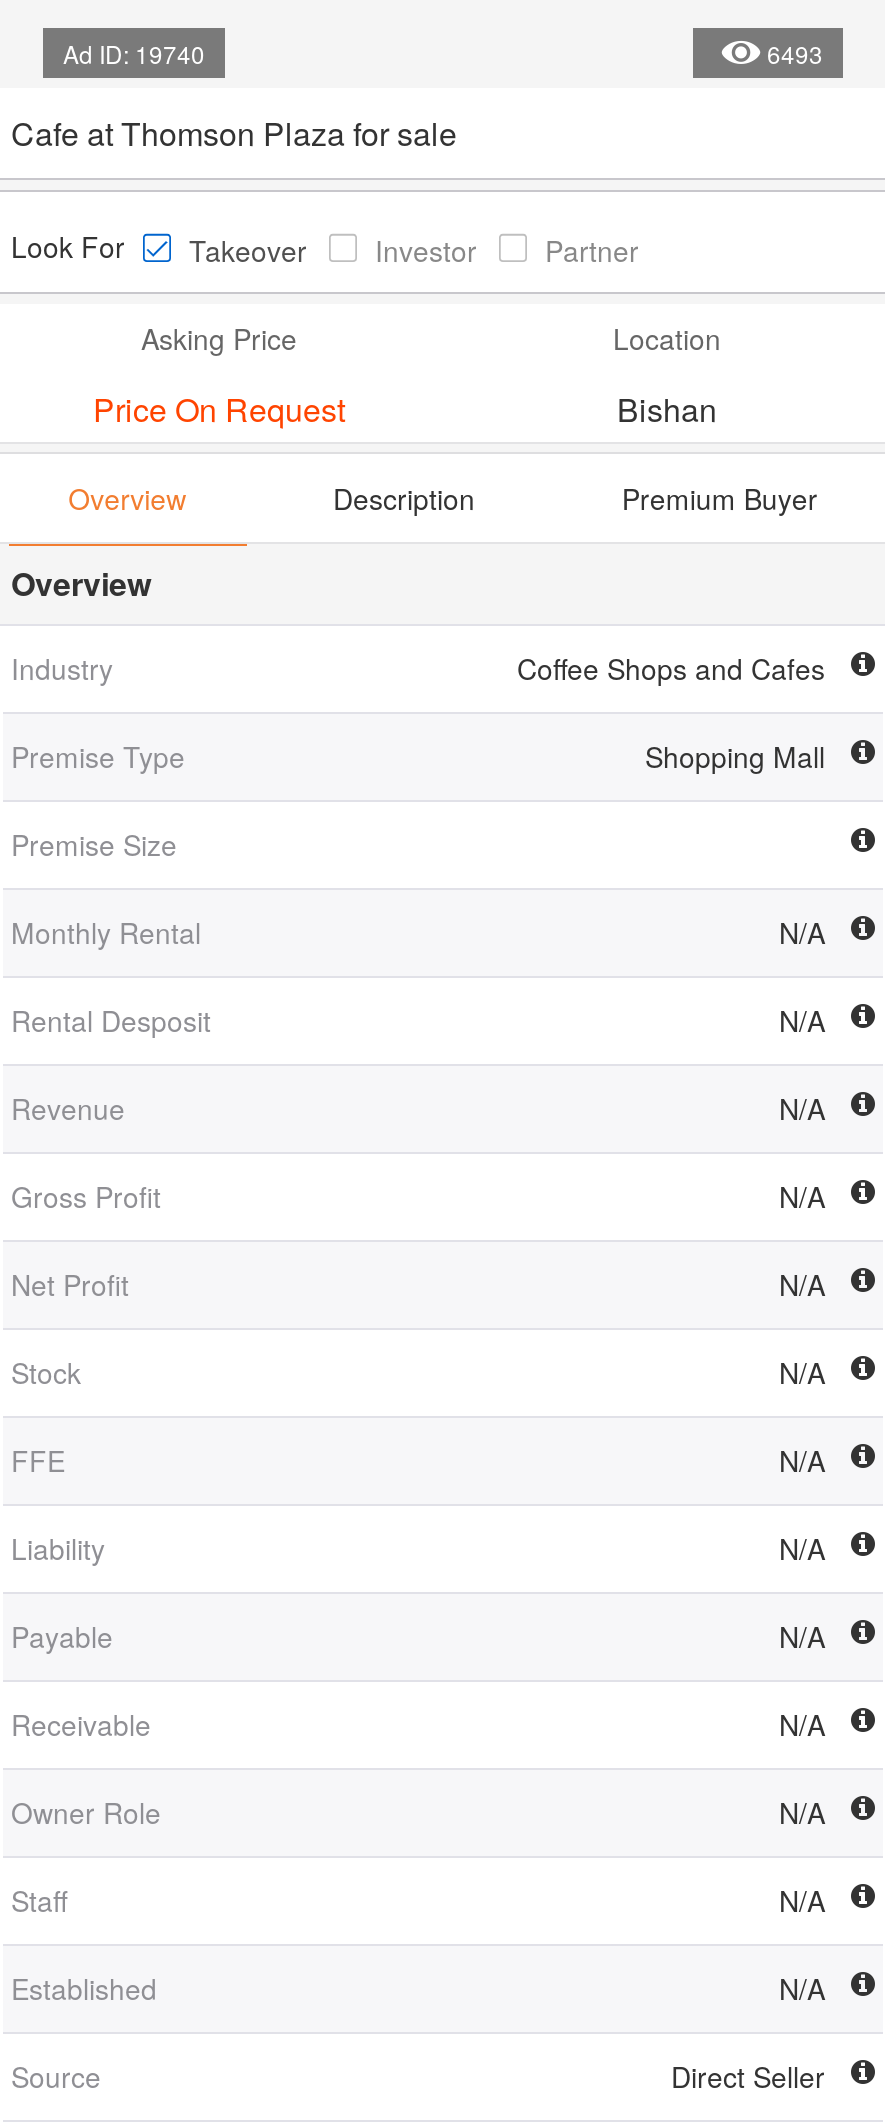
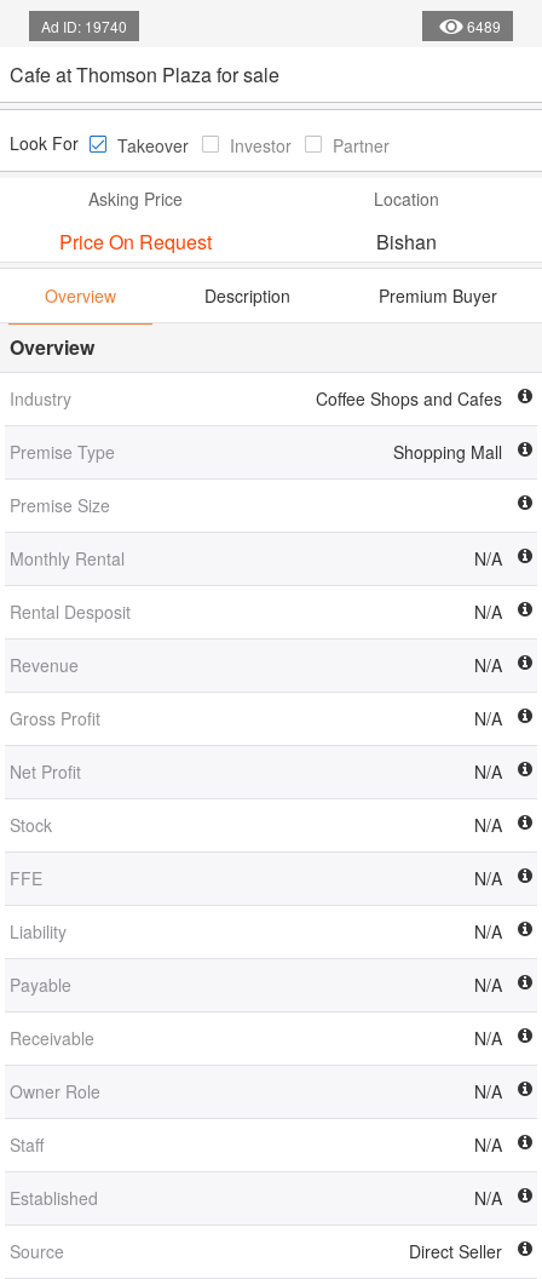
[761,36,823,70] 6493 -> [463,16,501,36] 6489

